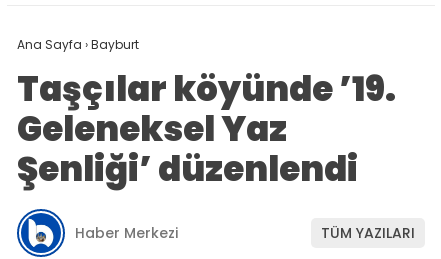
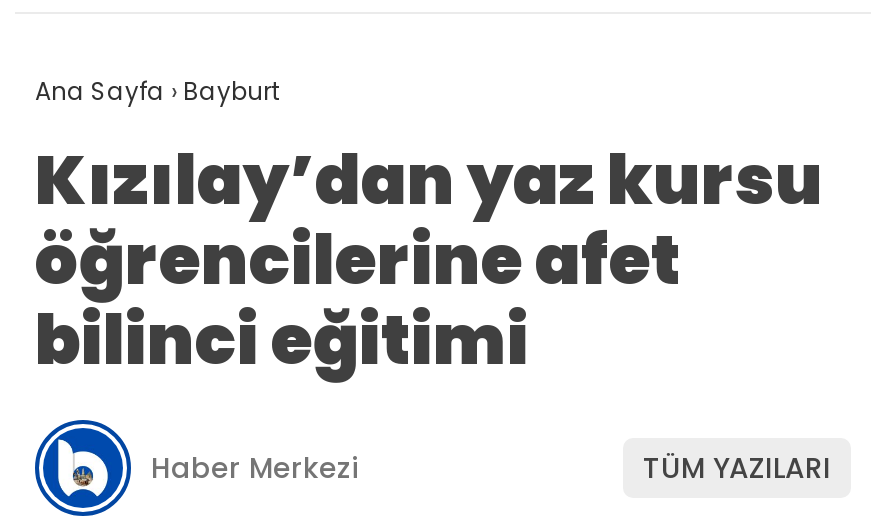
[17,65,396,193] Taşçılar köyünde ’19. | Geleneksel Yaz | Şenliği’ düzenlendi -> [35,132,823,388] Kızılay’dan yaz kursu | öğrencilerine afet | bilinci eğitimi

